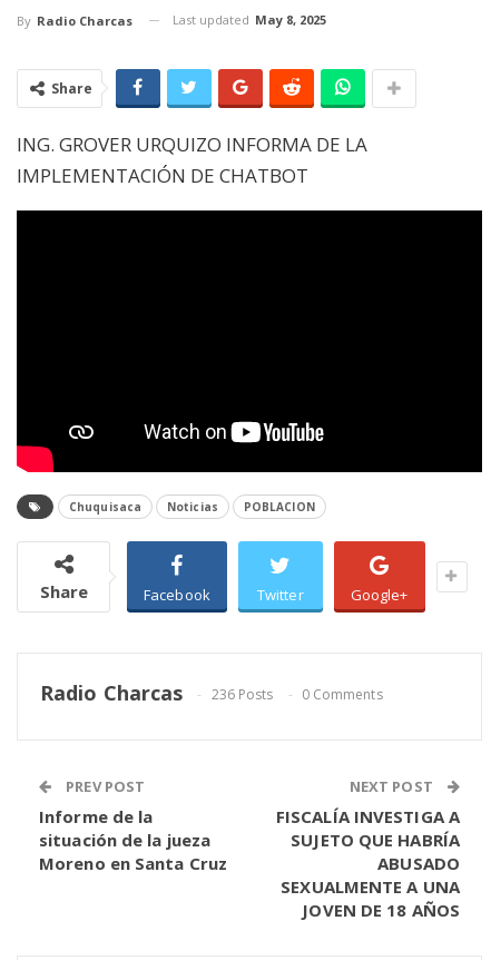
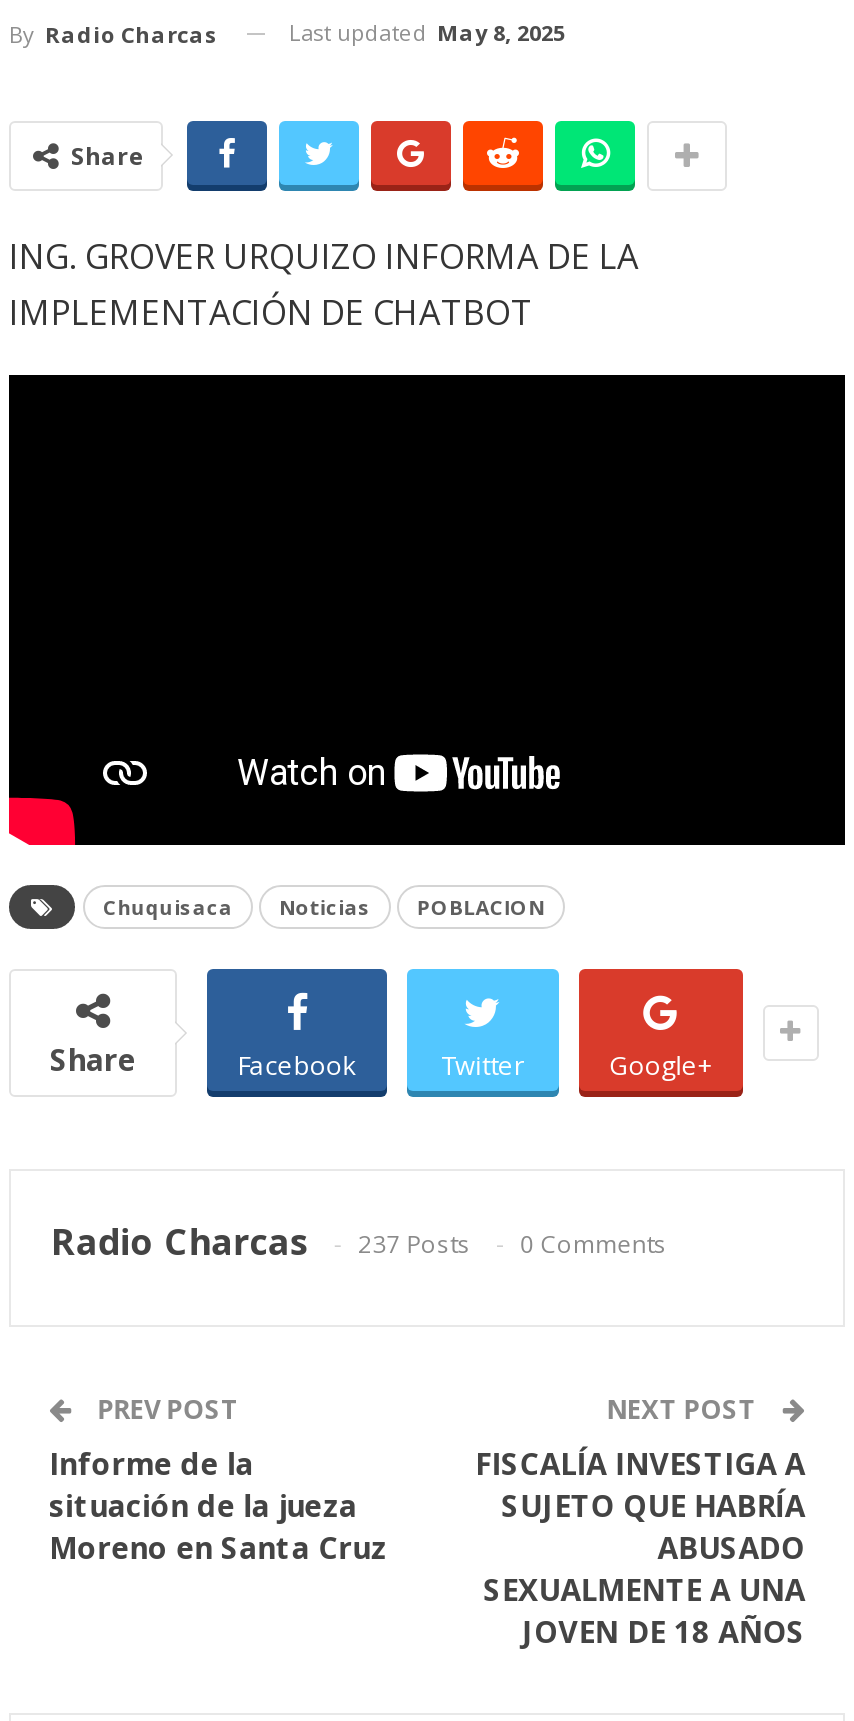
[40,679,383,706] Radio Charcas 236 Posts 0 Comments -> [51,1216,666,1264] Radio Charcas 237 Posts 0 Comments

